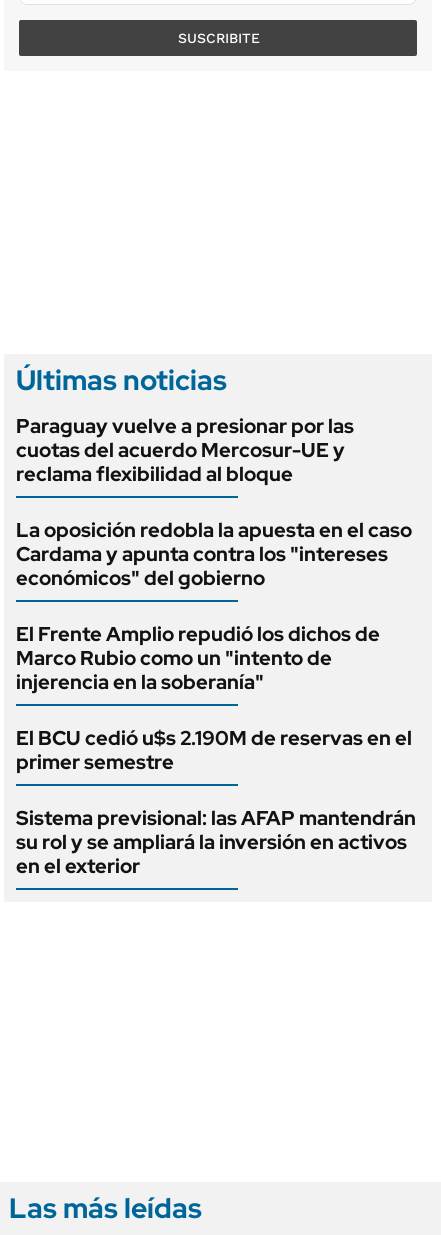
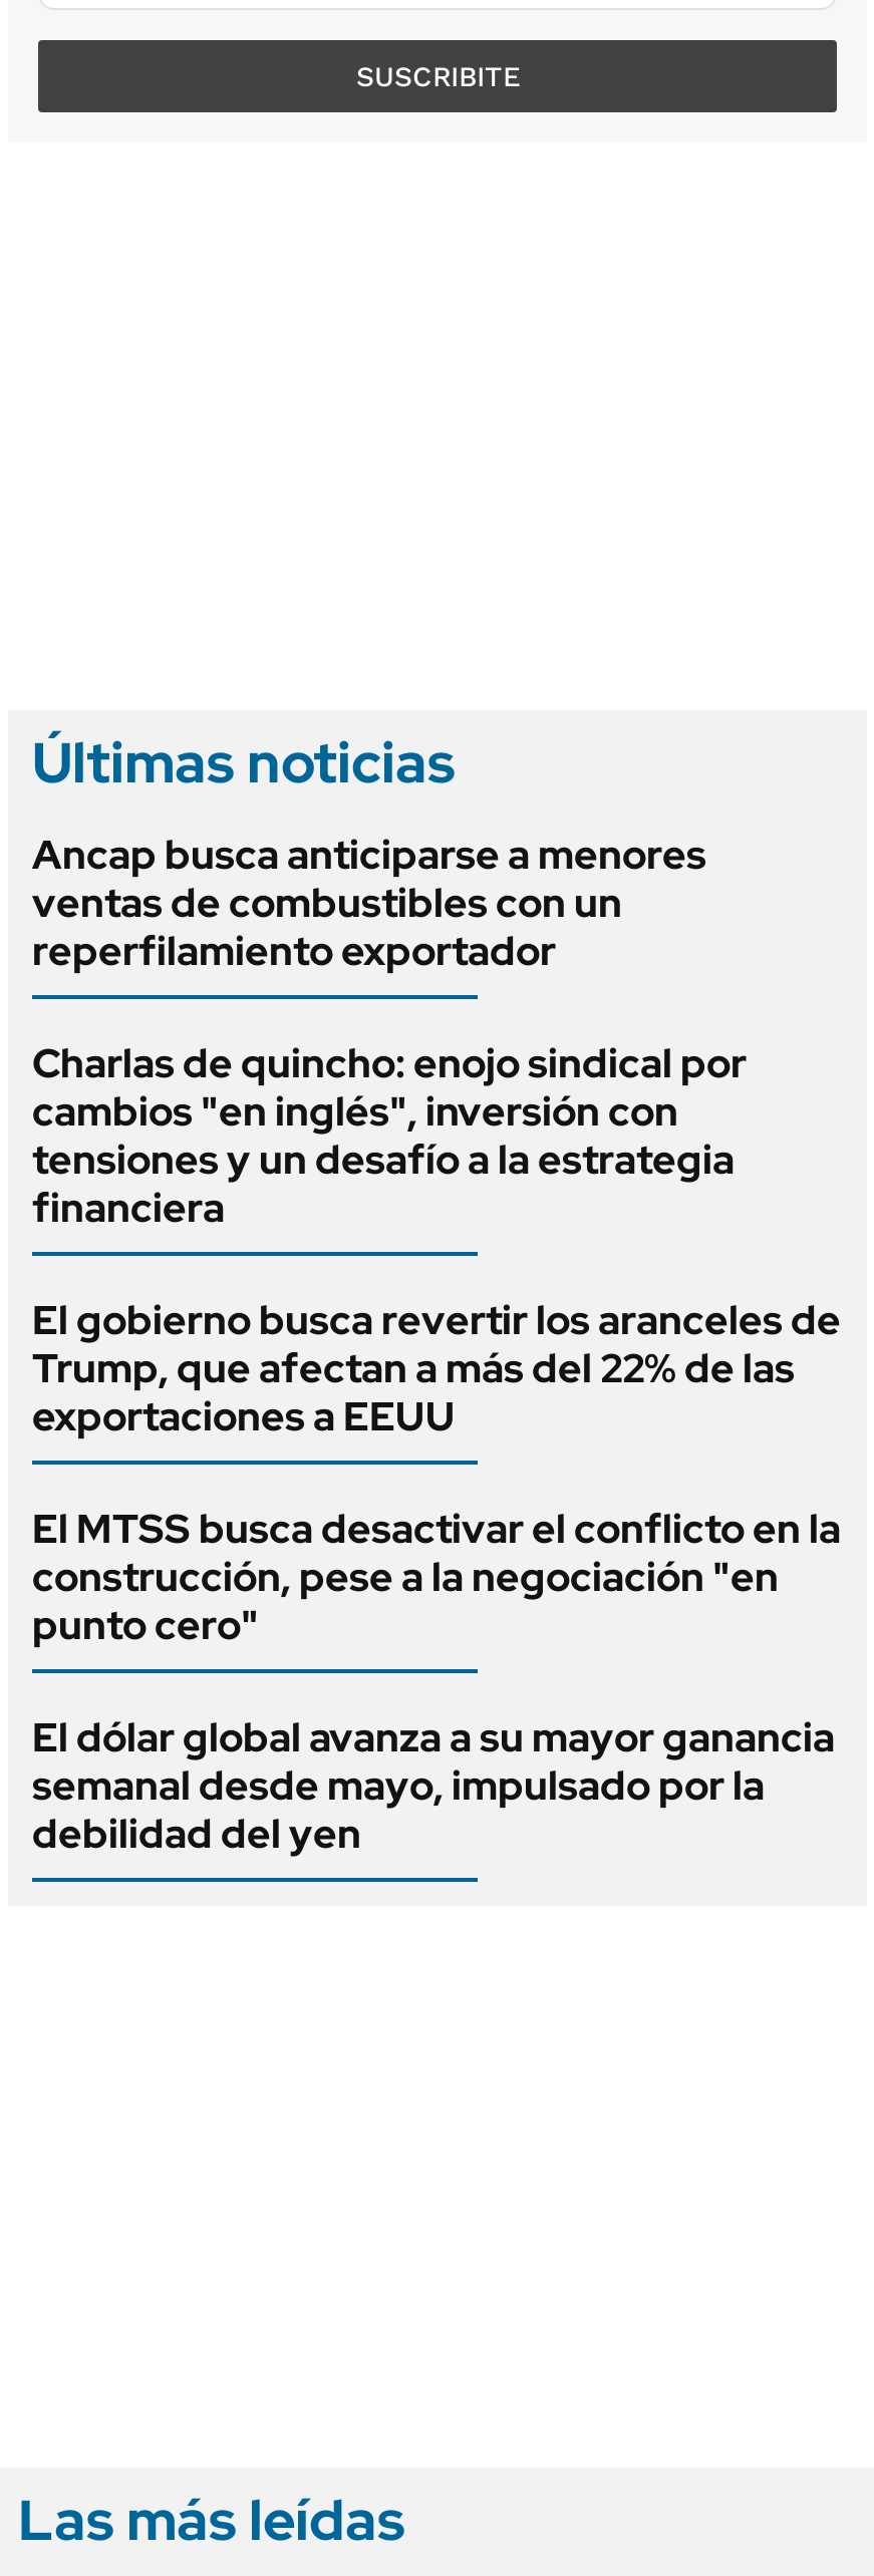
[16,413,354,487] Paraguay vuelve a presionar por las | cuotas del acuerdo Mercosur-UE y | reclama flexibilidad al bloque -> [32,828,706,976] Ancap busca anticiparse a menores | ventas de combustibles con un | reperfilamiento exportador
[16,517,412,591] La oposición redobla la apuesta en el caso | Cardama y apunta contra los "intereses | económicos" del gobierno -> [32,1036,747,1233] Charlas de quincho: enojo sindical por | cambios "en inglés", inversión con | tensiones y un desafío a la estrategia | financiera
[16,621,380,695] El Frente Amplio repudió los dichos de | Marco Rubio como un "intento de | injerencia en la soberanía" -> [32,1293,841,1442] El gobierno busca revertir los aranceles de | Trump, que afectan a más del 22% de las | exportaciones a EEUU
[16,725,412,775] El BCU cedió u$s 2.190M de reservas en el | primer semestre -> [32,1502,841,1650] El MTSS busca desactivar el conflicto en la | construcción, pese a la negociación "en | punto cero"
[16,805,416,879] Sistema previsional: las AFAP mantendrán | su rol y se ampliará la inversión en activos | en el exterior -> [32,1711,835,1859] El dólar global avanza a su mayor ganancia | semanal desde mayo, impulsado por la | debilidad del yen

